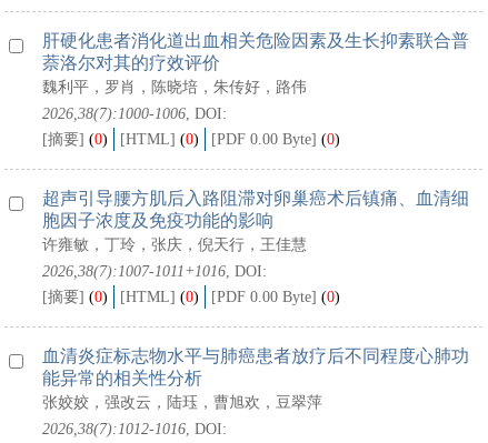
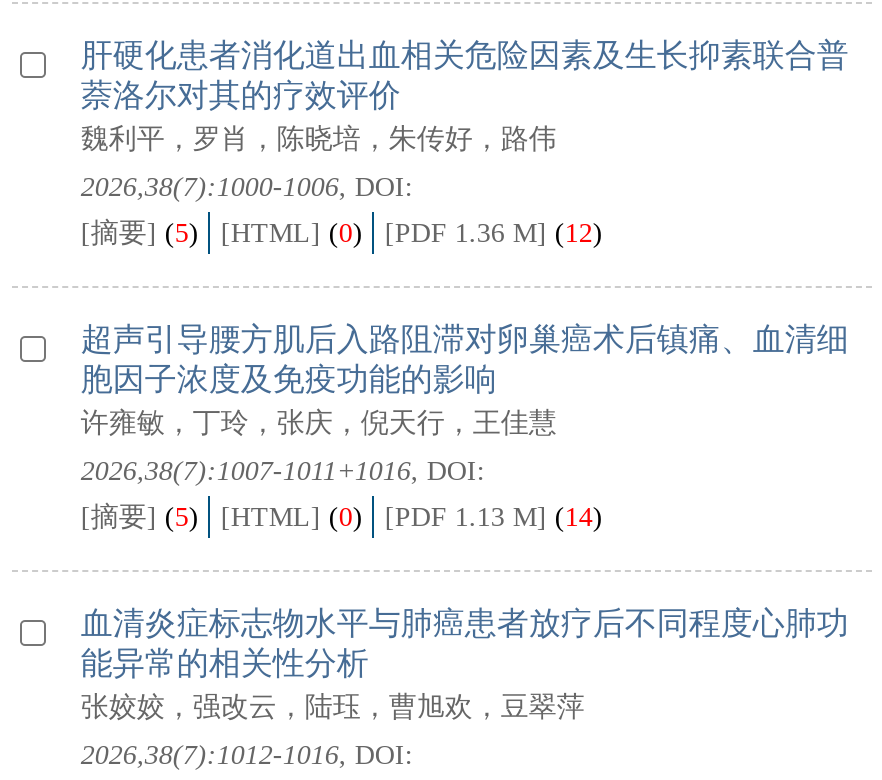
[43,131,108,148] [摘要] (0) -> [81,218,199,248] [摘要] (5)
[212,131,341,148] [PDF 0.00 Byte] (0) -> [385,218,603,248] [PDF 1.36 M] (12)
[43,289,108,305] [摘要] (0) -> [81,502,199,532] [摘要] (5)
[212,289,341,305] [PDF 0.00 Byte] (0) -> [385,502,603,532] [PDF 1.13 M] (14)

